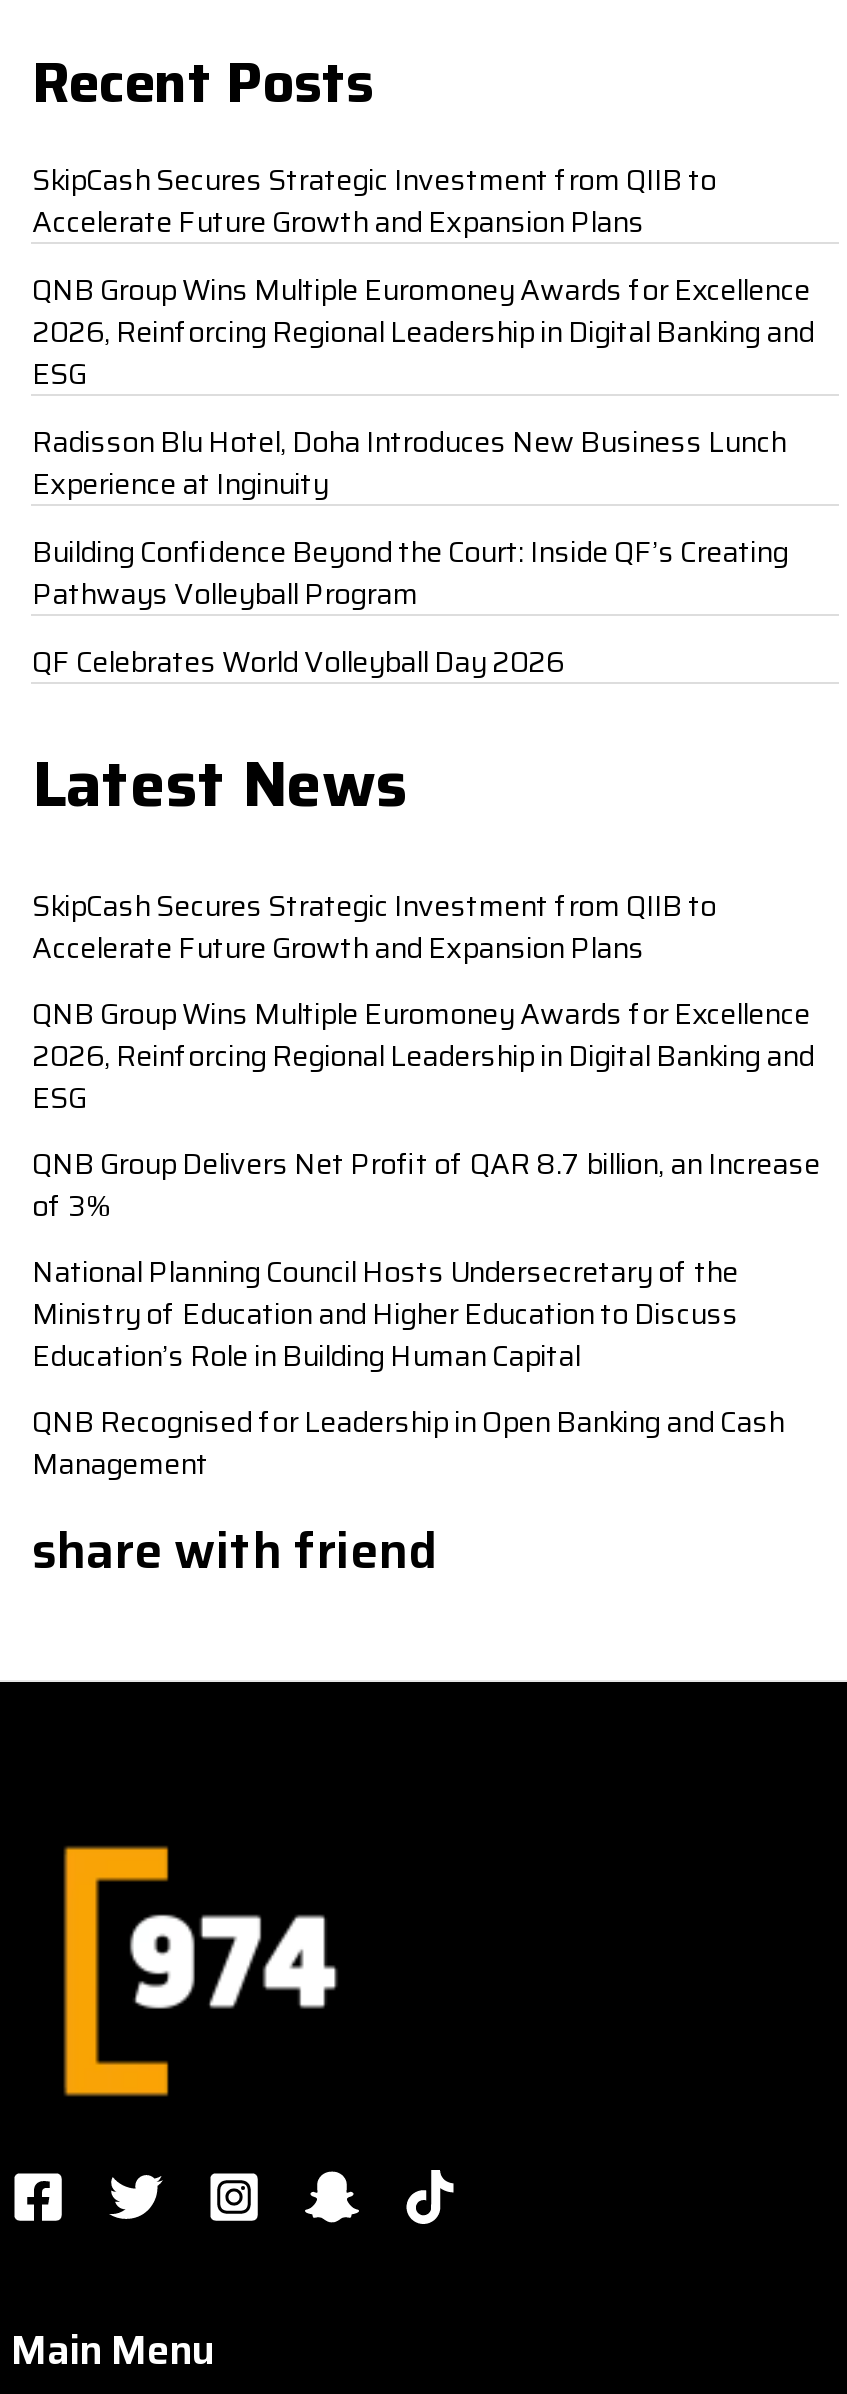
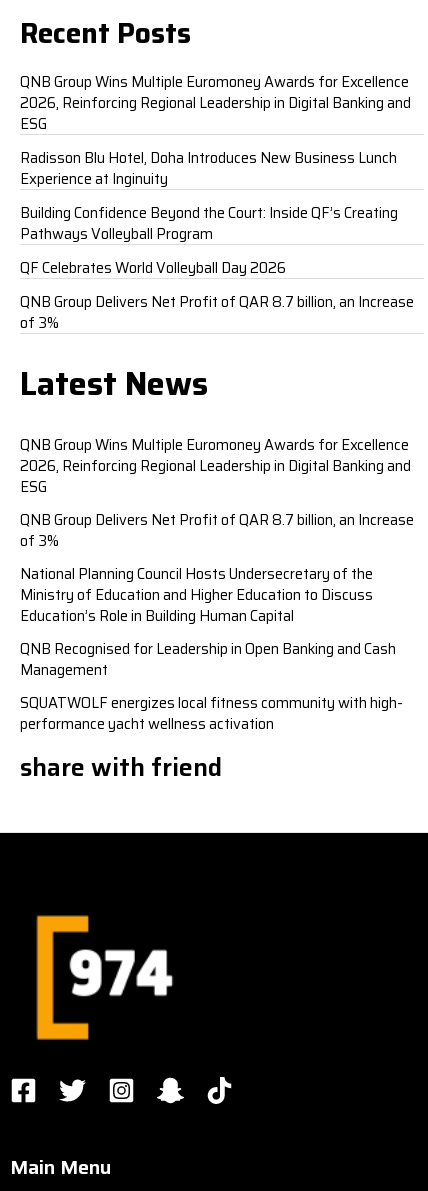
[32,155,716,243] SkipCash Secures Strategic Investment from QIIB to | Accelerate Future Growth and Expansion Plans -> none
moved [32,265,814,683] -> [20,69,411,278]: QNB Group Wins Multiple Euromoney Awards for Excellence | 2026, Reinforcing Regional Leadership in Digital Banking and | ESG | Radisson Blu Hotel, Doha Introduces New Business Lunch | Experience at Inginuity | Building Confidence Beyond the Court: Inside QF’s Creating | Pathways Volleyball Program | QF Celebrates World Volleyball Day 2026
none -> [20,289,414,333] QNB Group Delivers Net Profit of QAR 8.7 billion, an Increase | of 3%
[32,882,716,970] SkipCash Secures Strategic Investment from QIIB to | Accelerate Future Growth and Expansion Plans -> none
moved [32,990,820,1486] -> [20,433,414,681]: QNB Group Wins Multiple Euromoney Awards for Excellence | 2026, Reinforcing Regional Leadership in Digital Banking and | ESG | ... | QNB Recognised for Leadership in Open Banking and Cash | Management
none -> [20,691,403,735] SQUATWOLF energizes local fitness community with high- | performance yacht wellness activation

